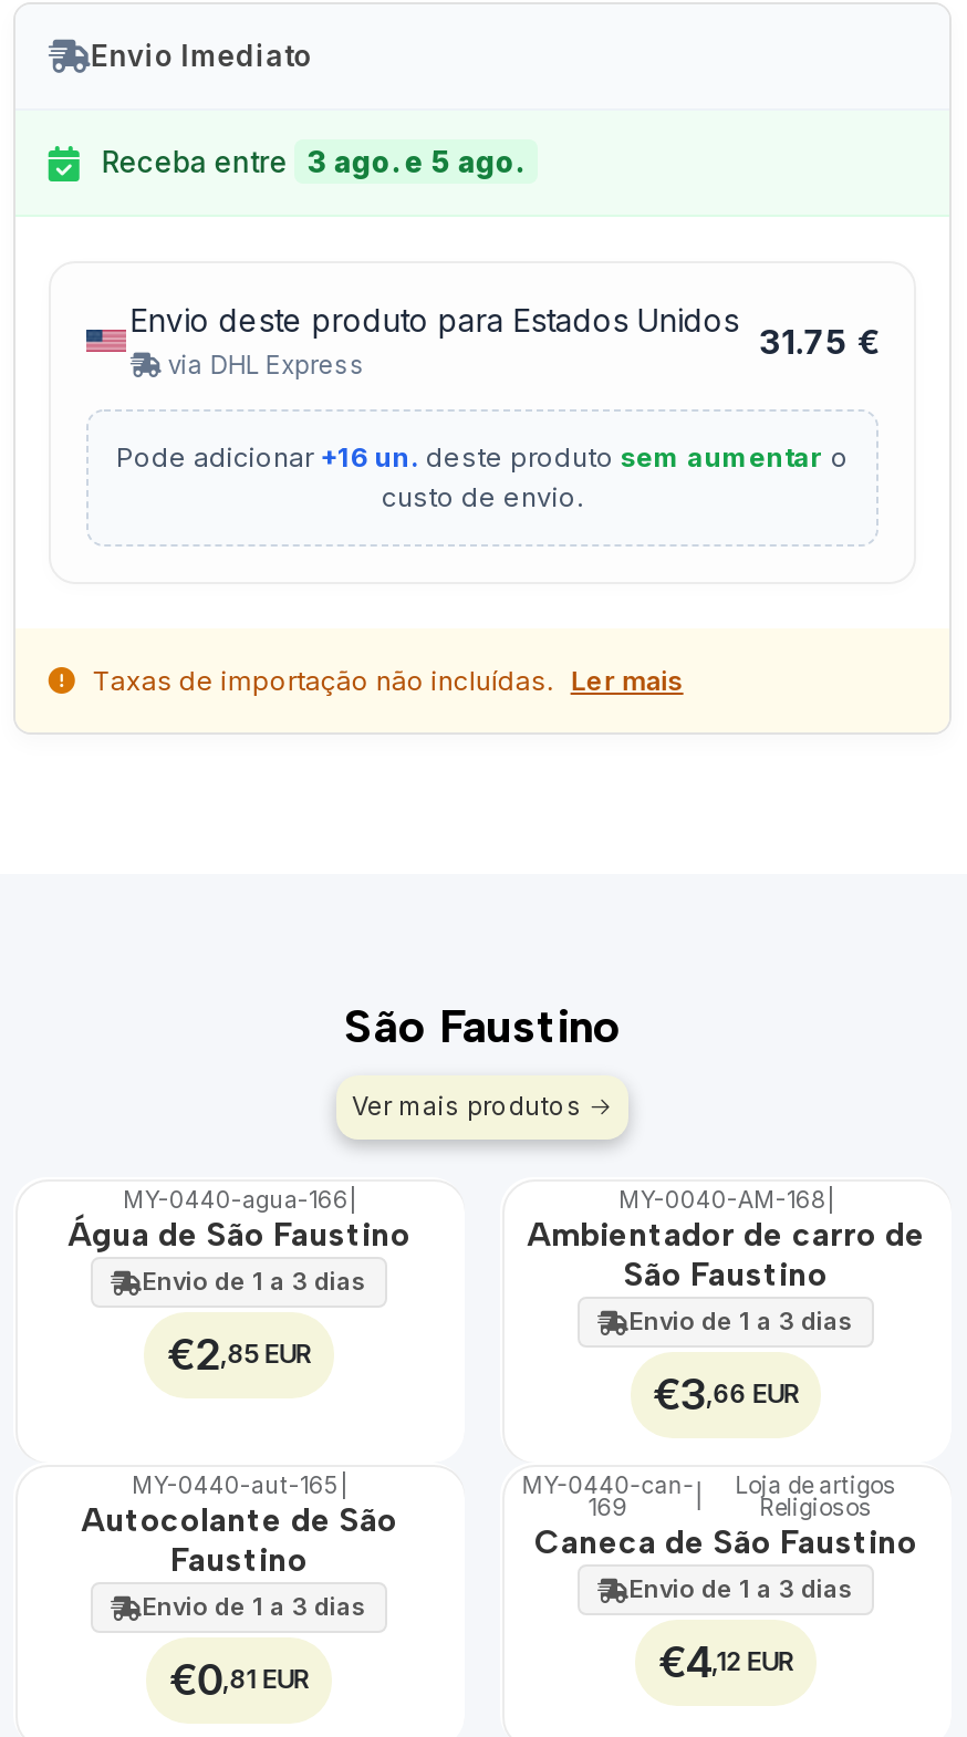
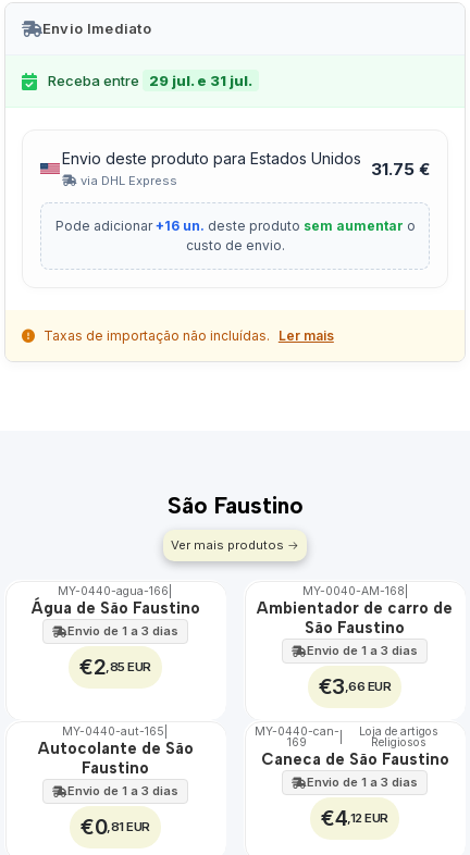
[101,144,524,180] Receba entre 3 ago. e 5 ago. -> [48,72,252,89] Receba entre 29 jul. e 31 jul.

